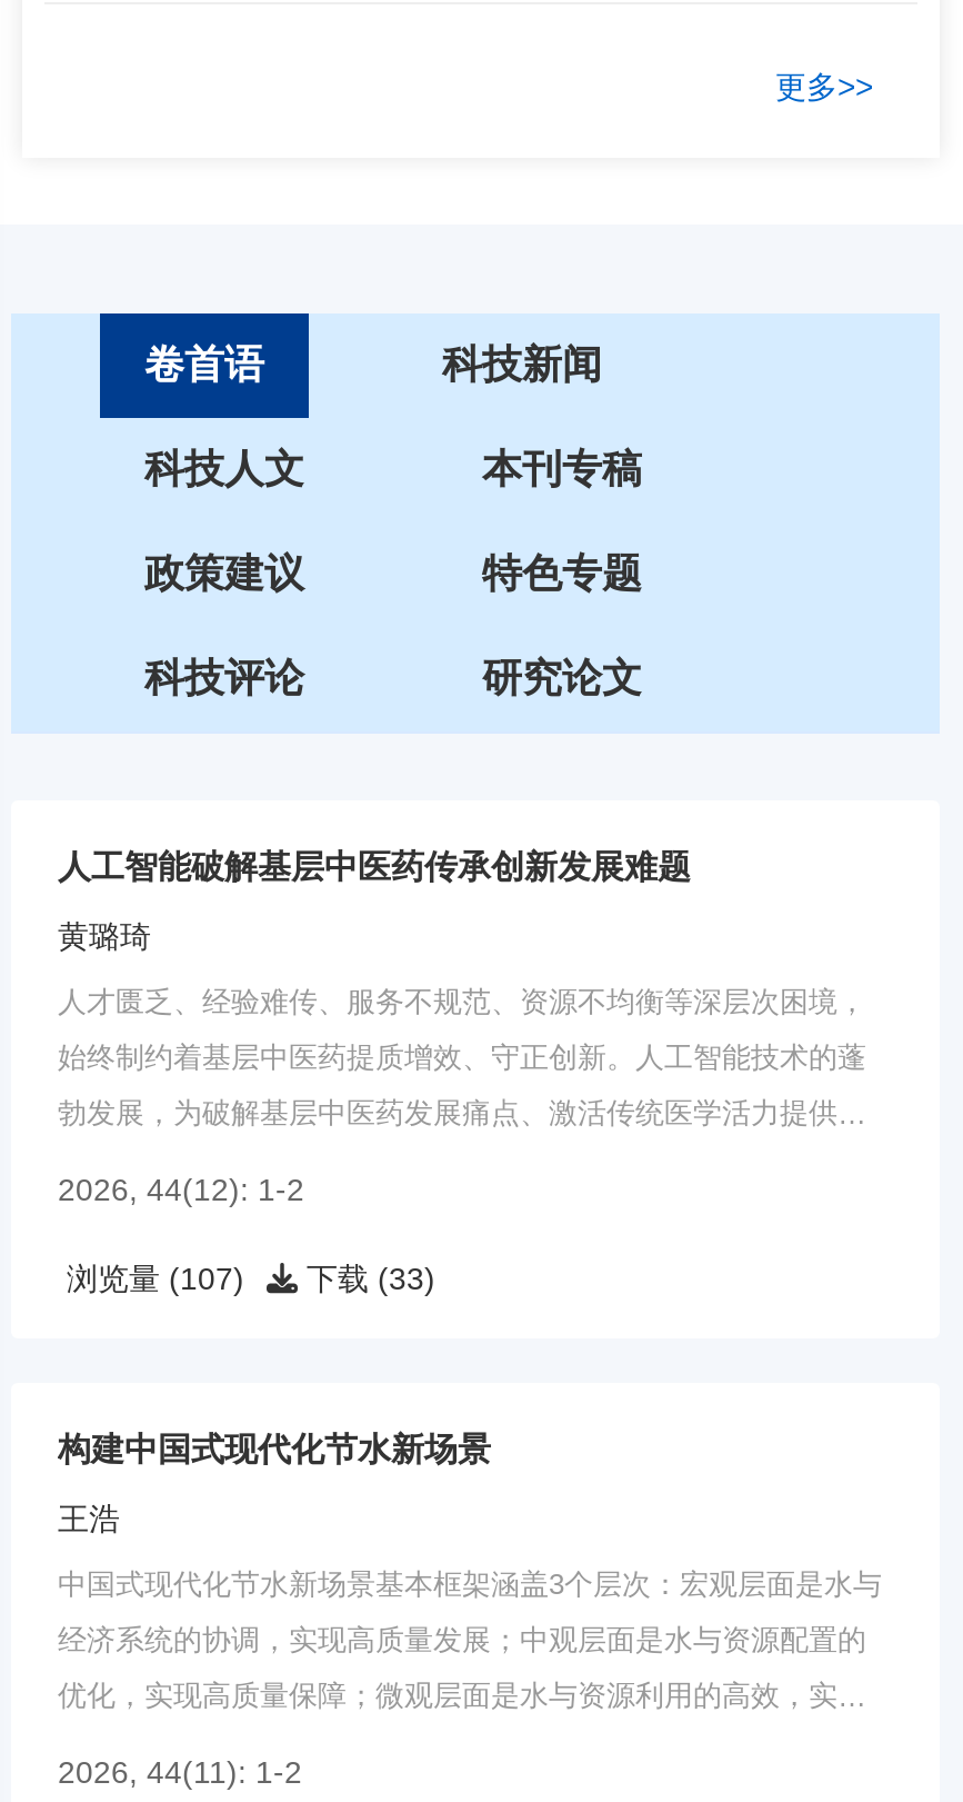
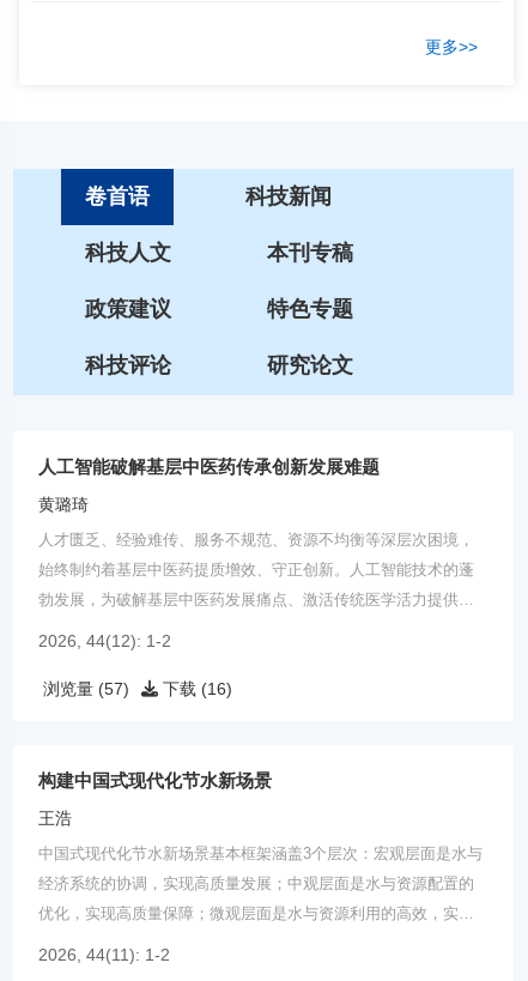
[58,1262,244,1297] 浏览量 (107) -> [38,680,129,699] 浏览量 (57)
[298,1262,435,1297] 下载 (33) -> [158,680,232,699] 下载 (16)

